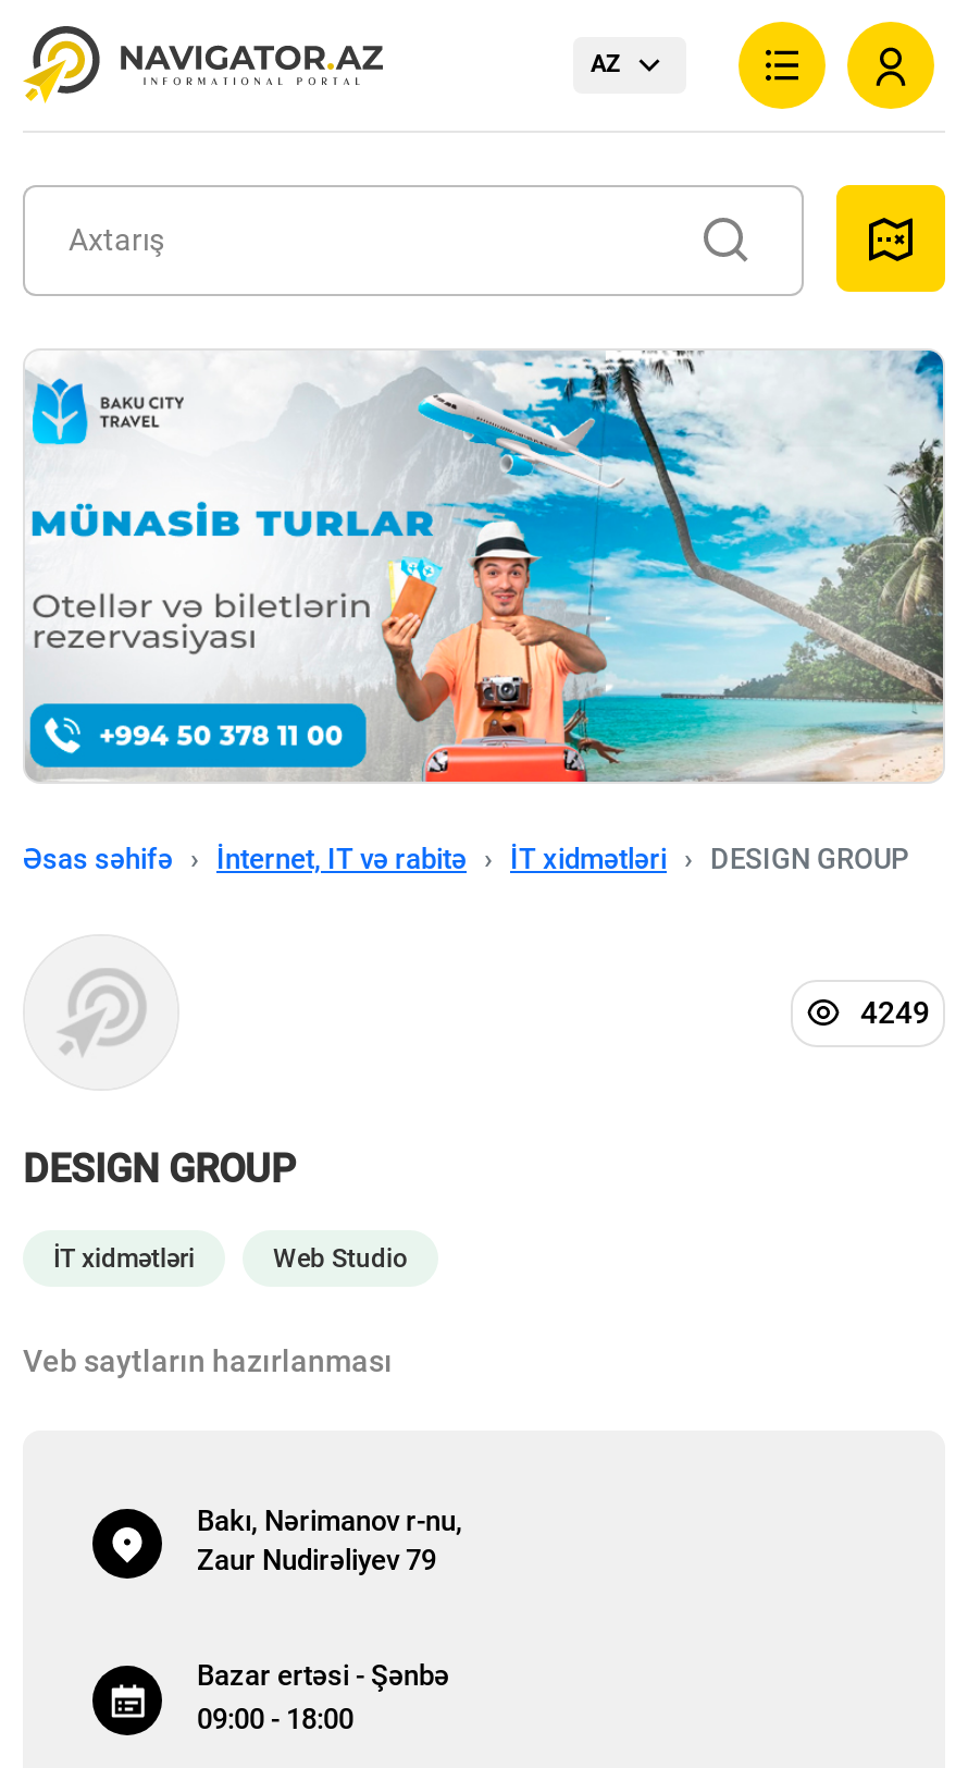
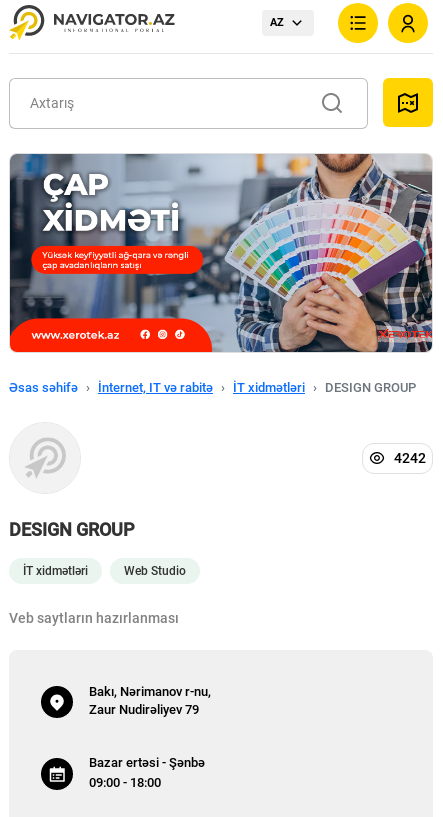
[25,351,945,784] [image] -> [9,153,433,353] [image]
[860,994,930,1029] 4249 -> [394,449,426,465] 4242

